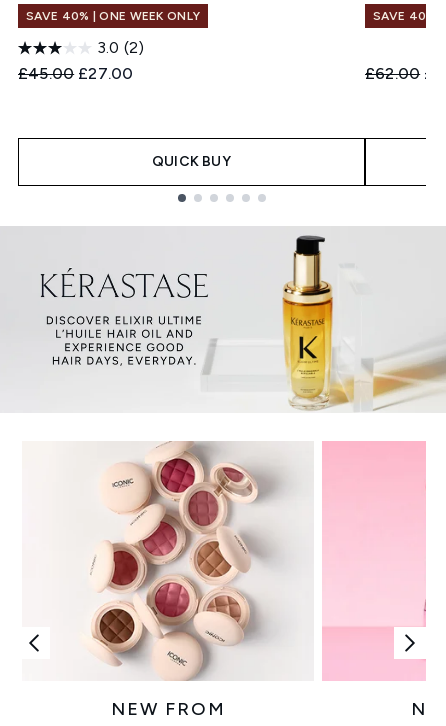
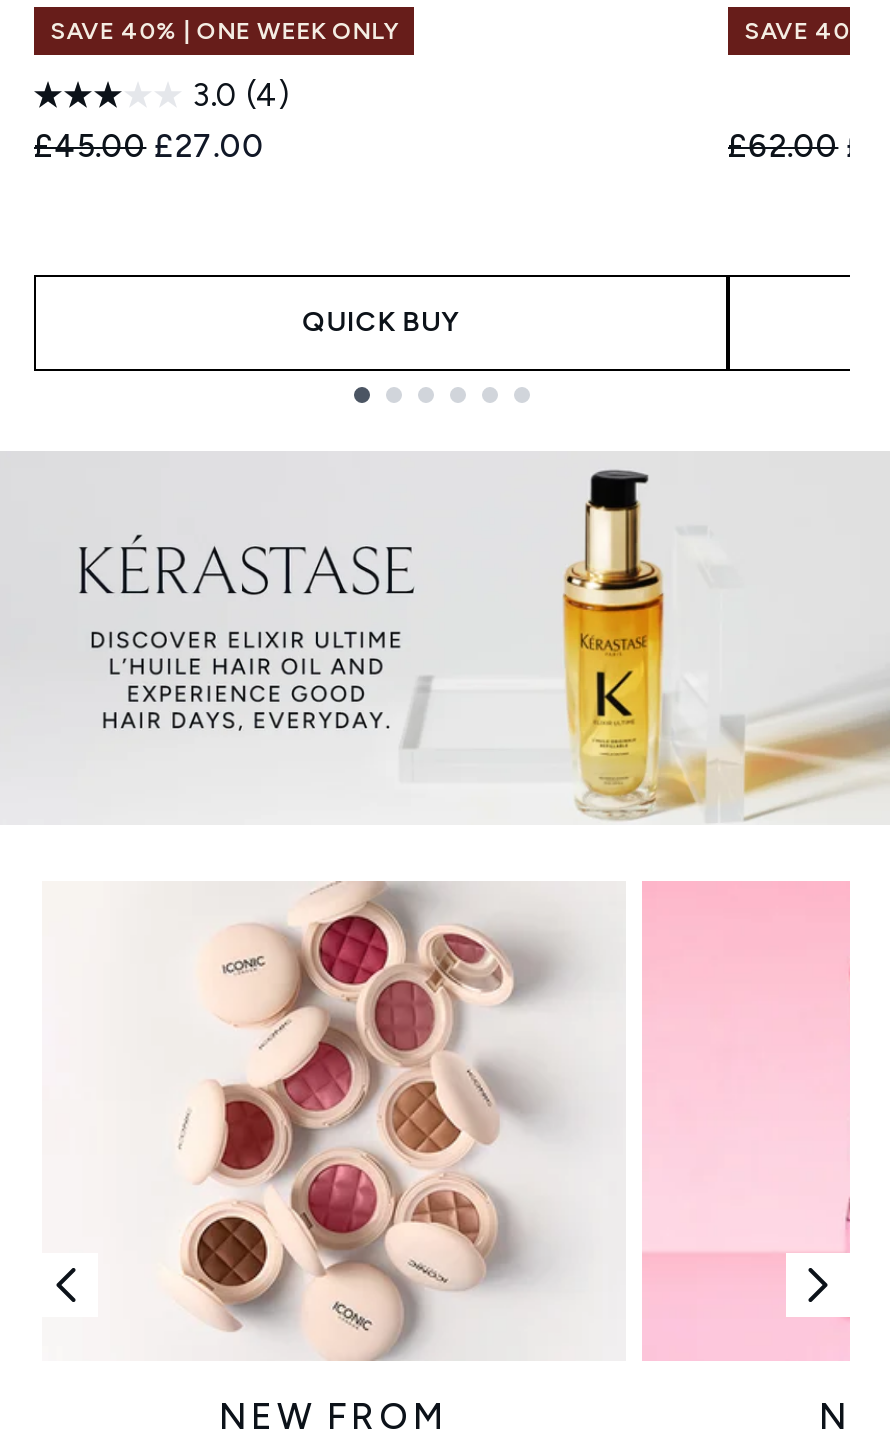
[97,38,144,57] 3.0 (2) -> [192,75,290,113] 3.0 (4)

